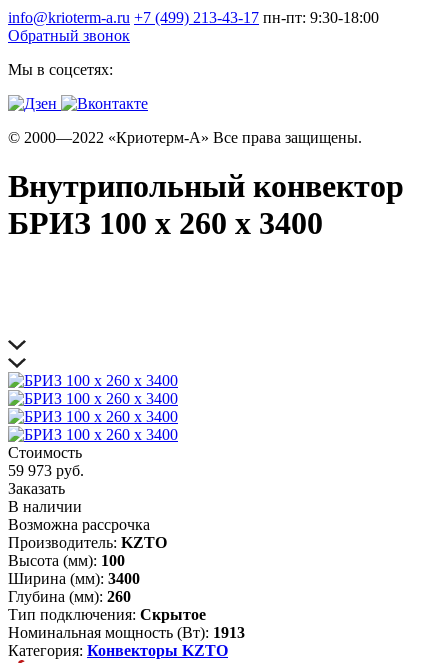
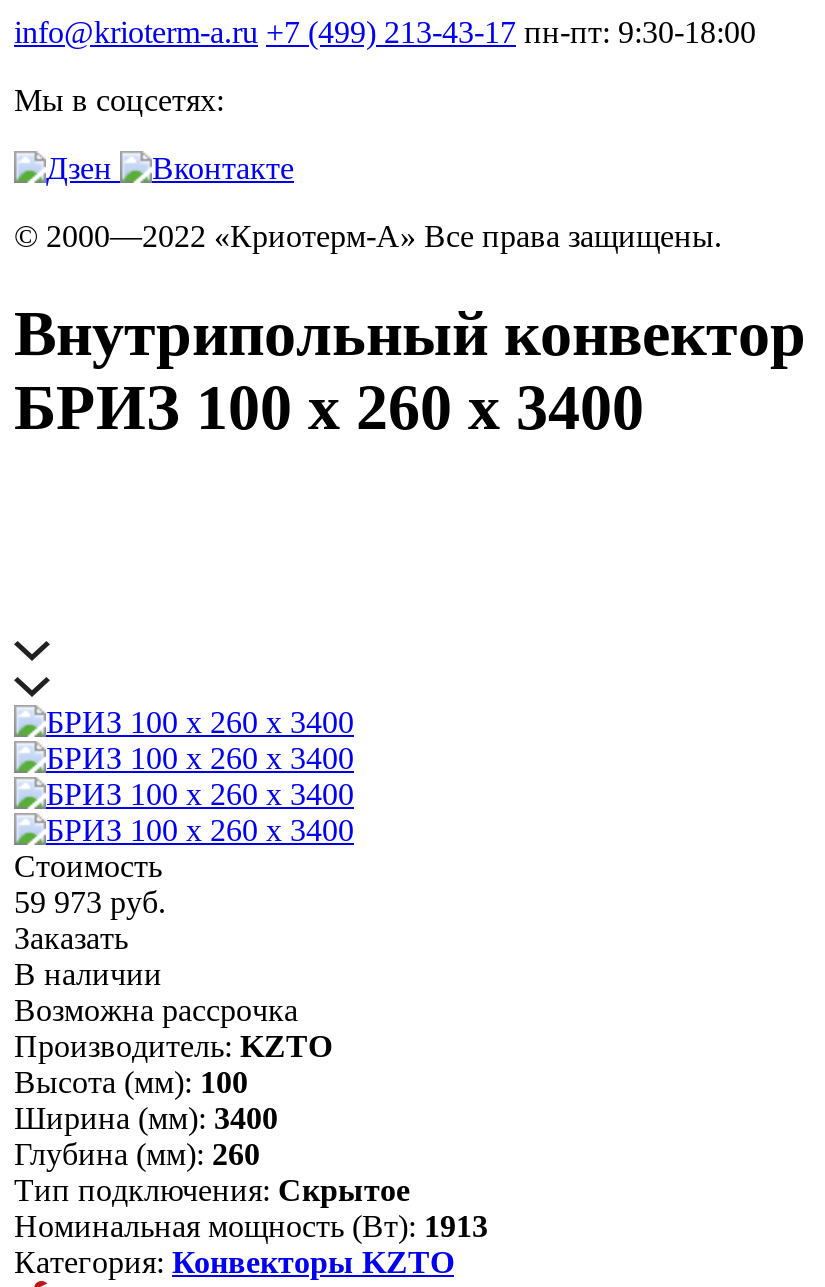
[8,27,130,44] Обратный звонок -> none

